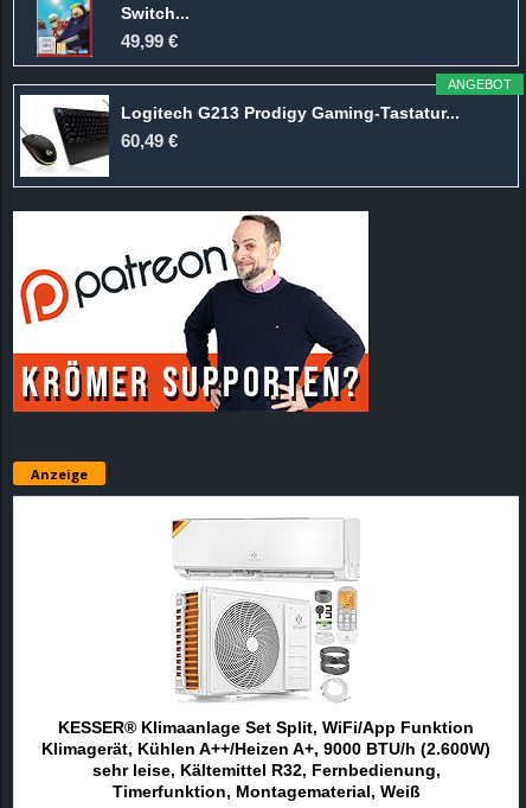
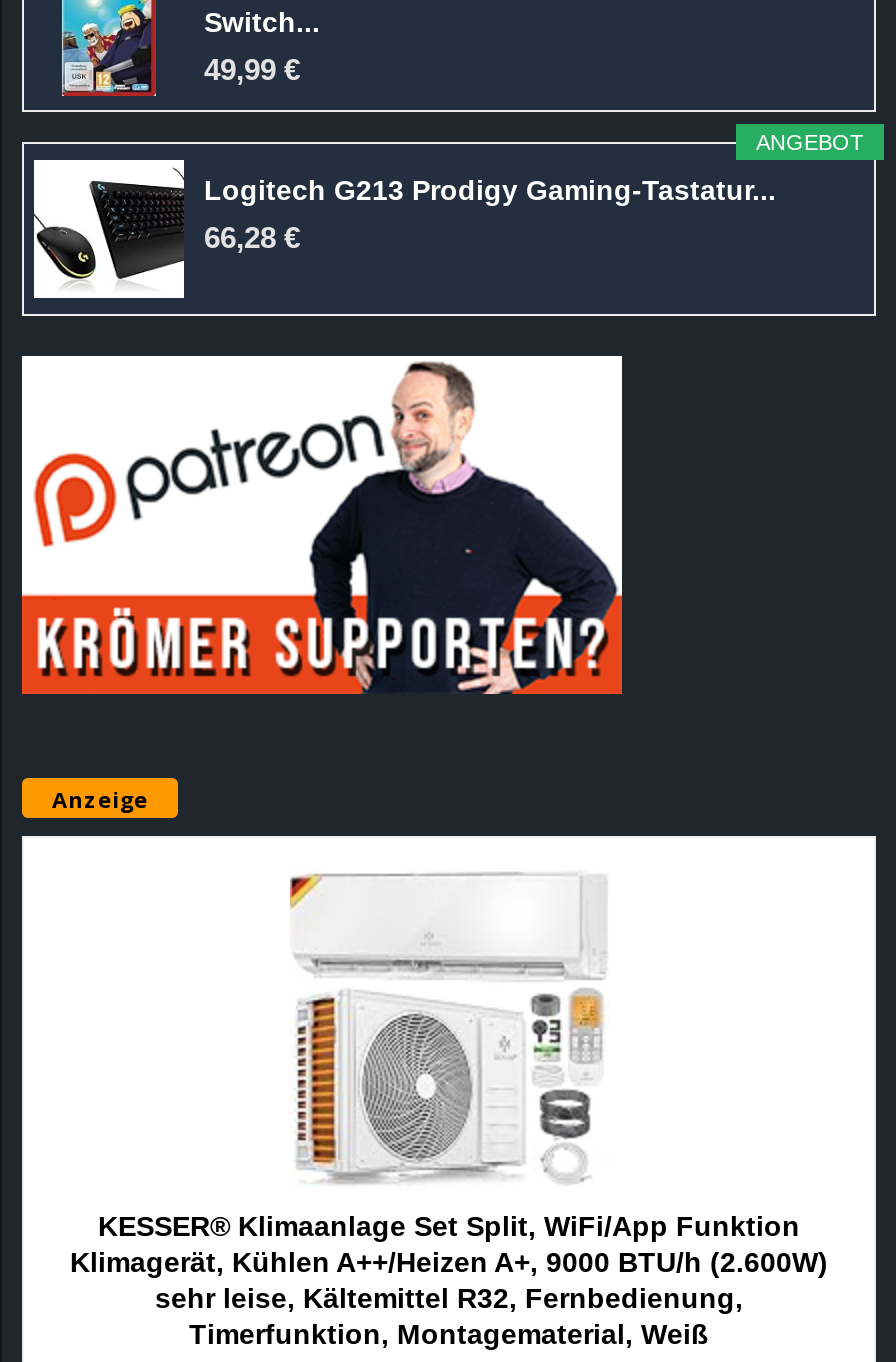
[121,130,178,150] 60,49 € -> [204,219,300,253] 66,28 €

